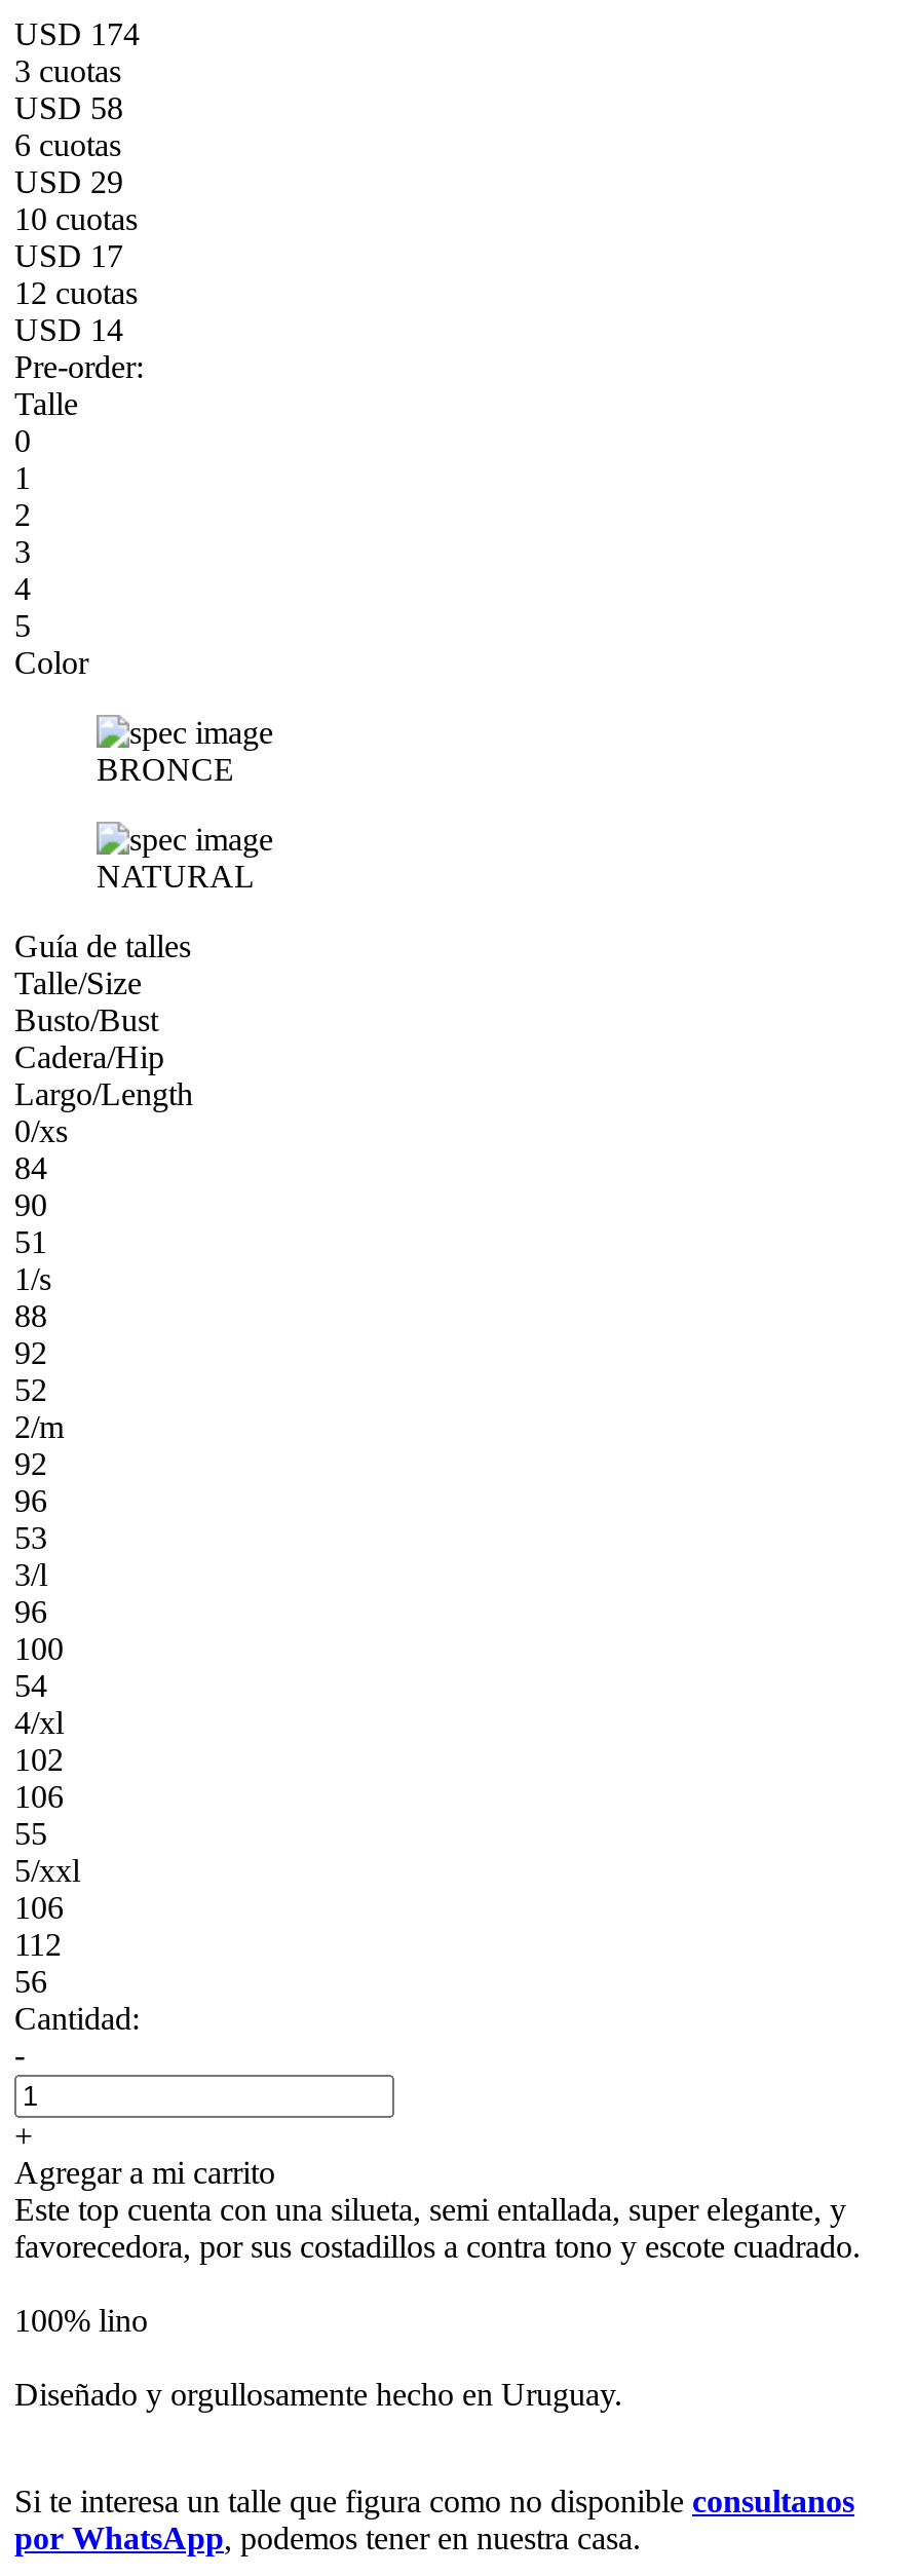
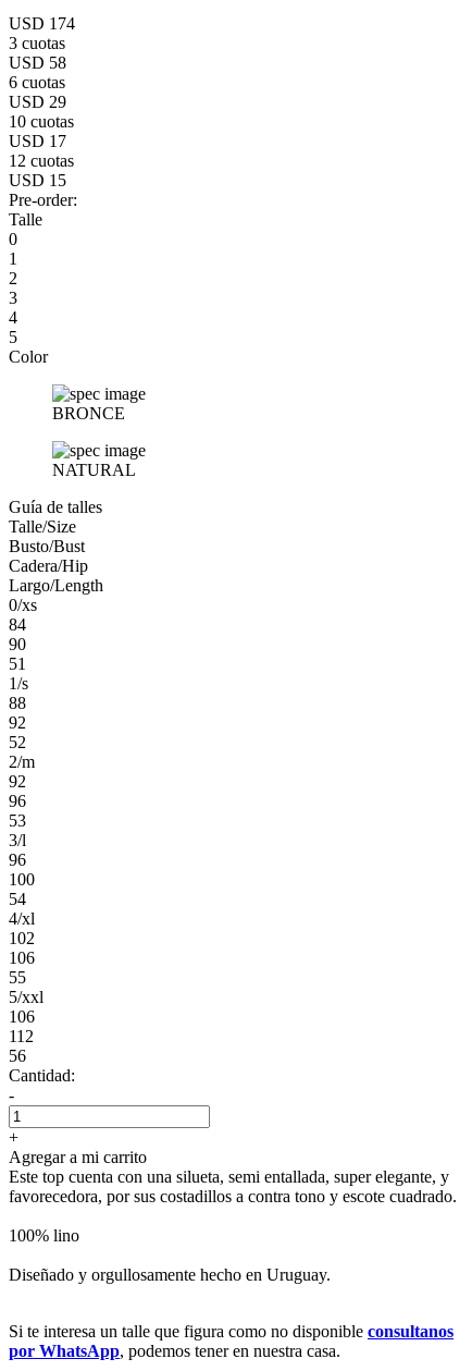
[14,312,123,347] USD 14 -> [9,171,66,189] USD 15

